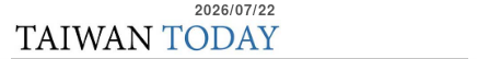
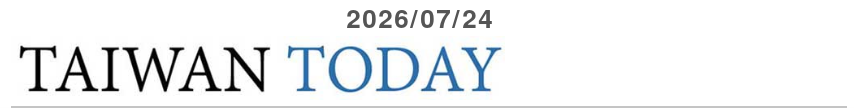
[194,0,275,20] 2026/07/22 -> [346,0,494,36] 2026/07/24

